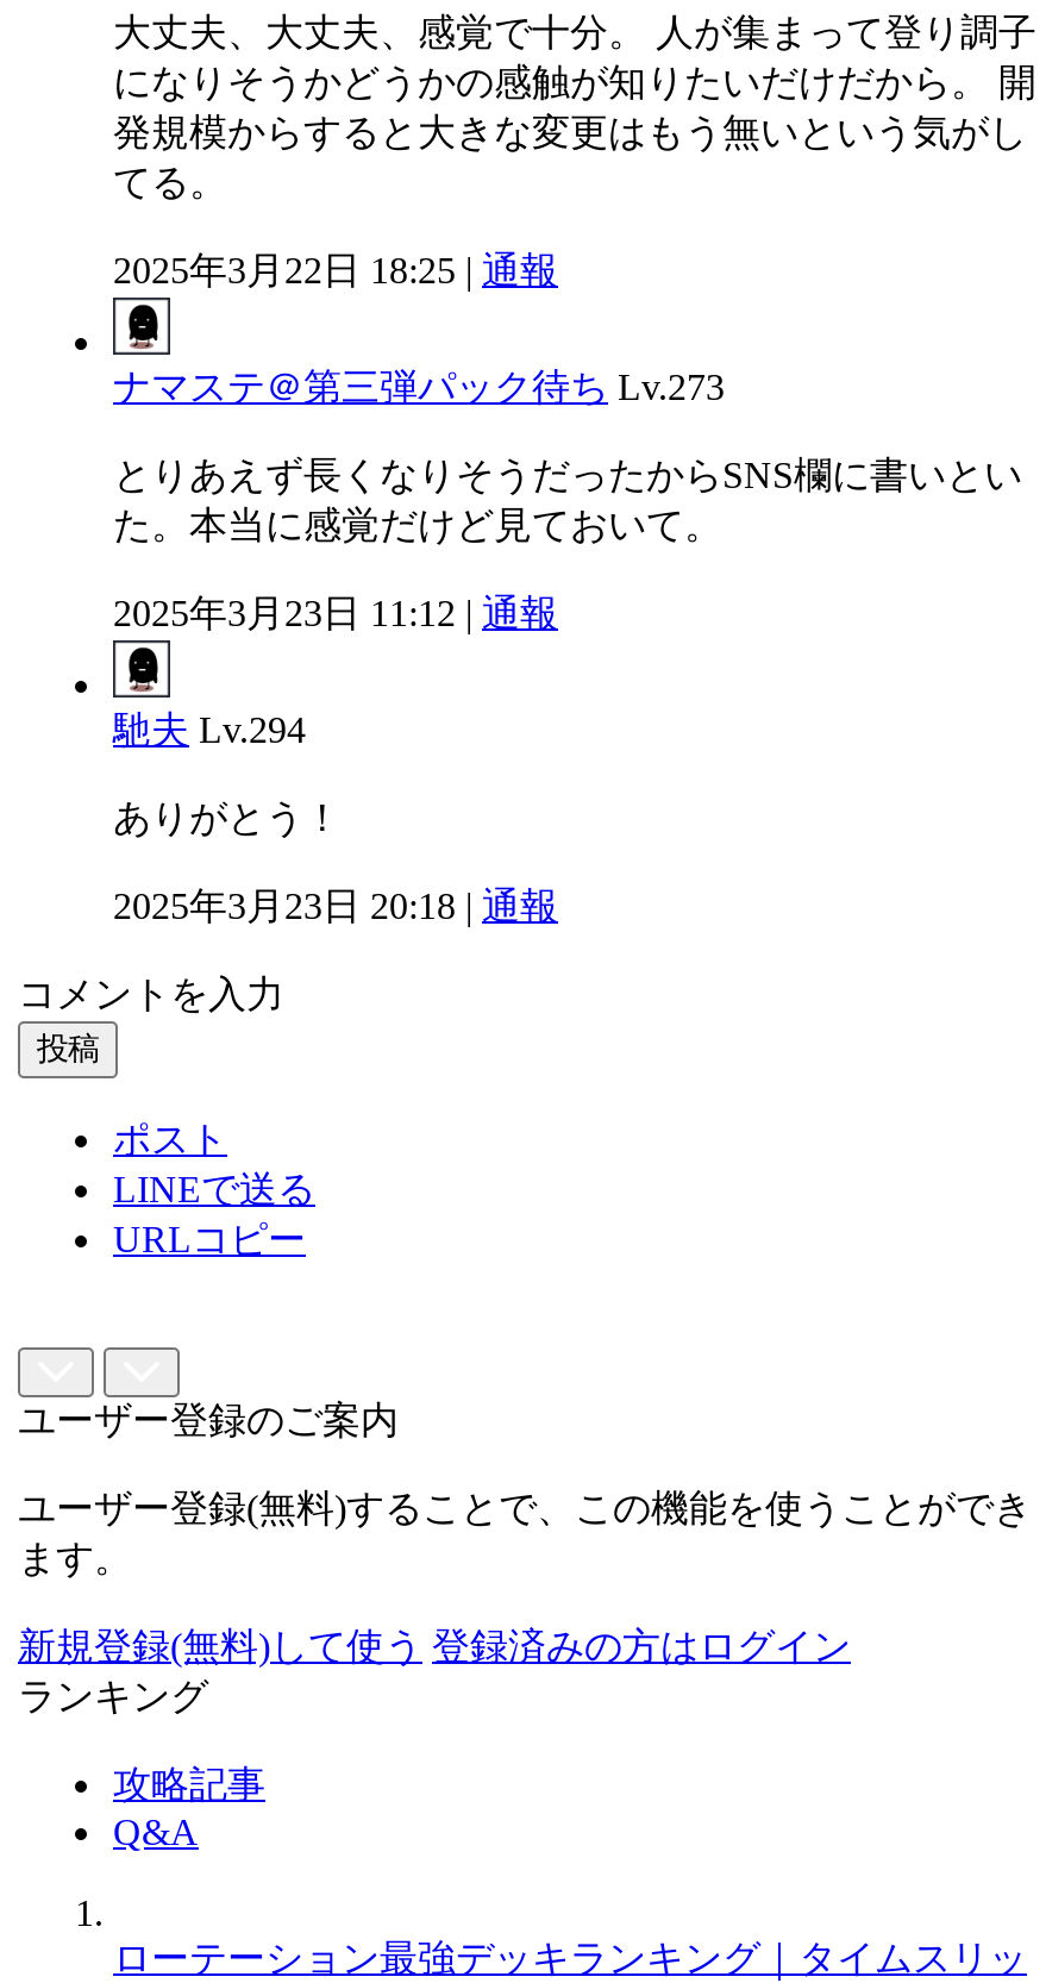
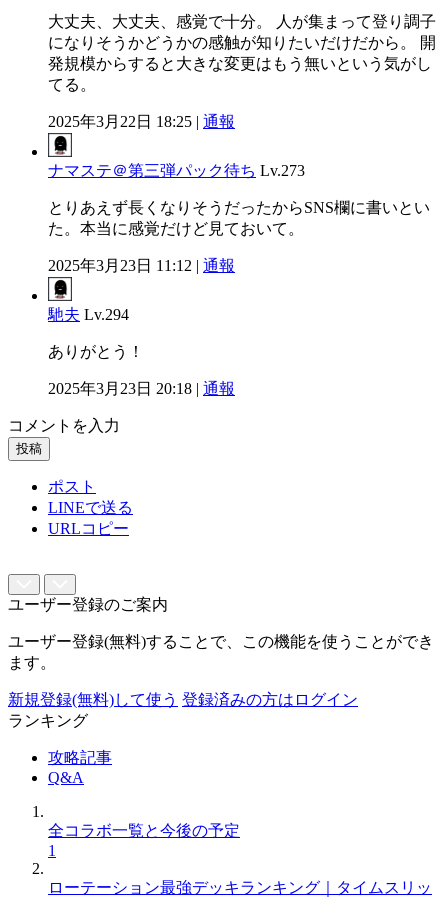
none -> [48,822,240,859] 全コラボ一覧と今後の予定 | 1

